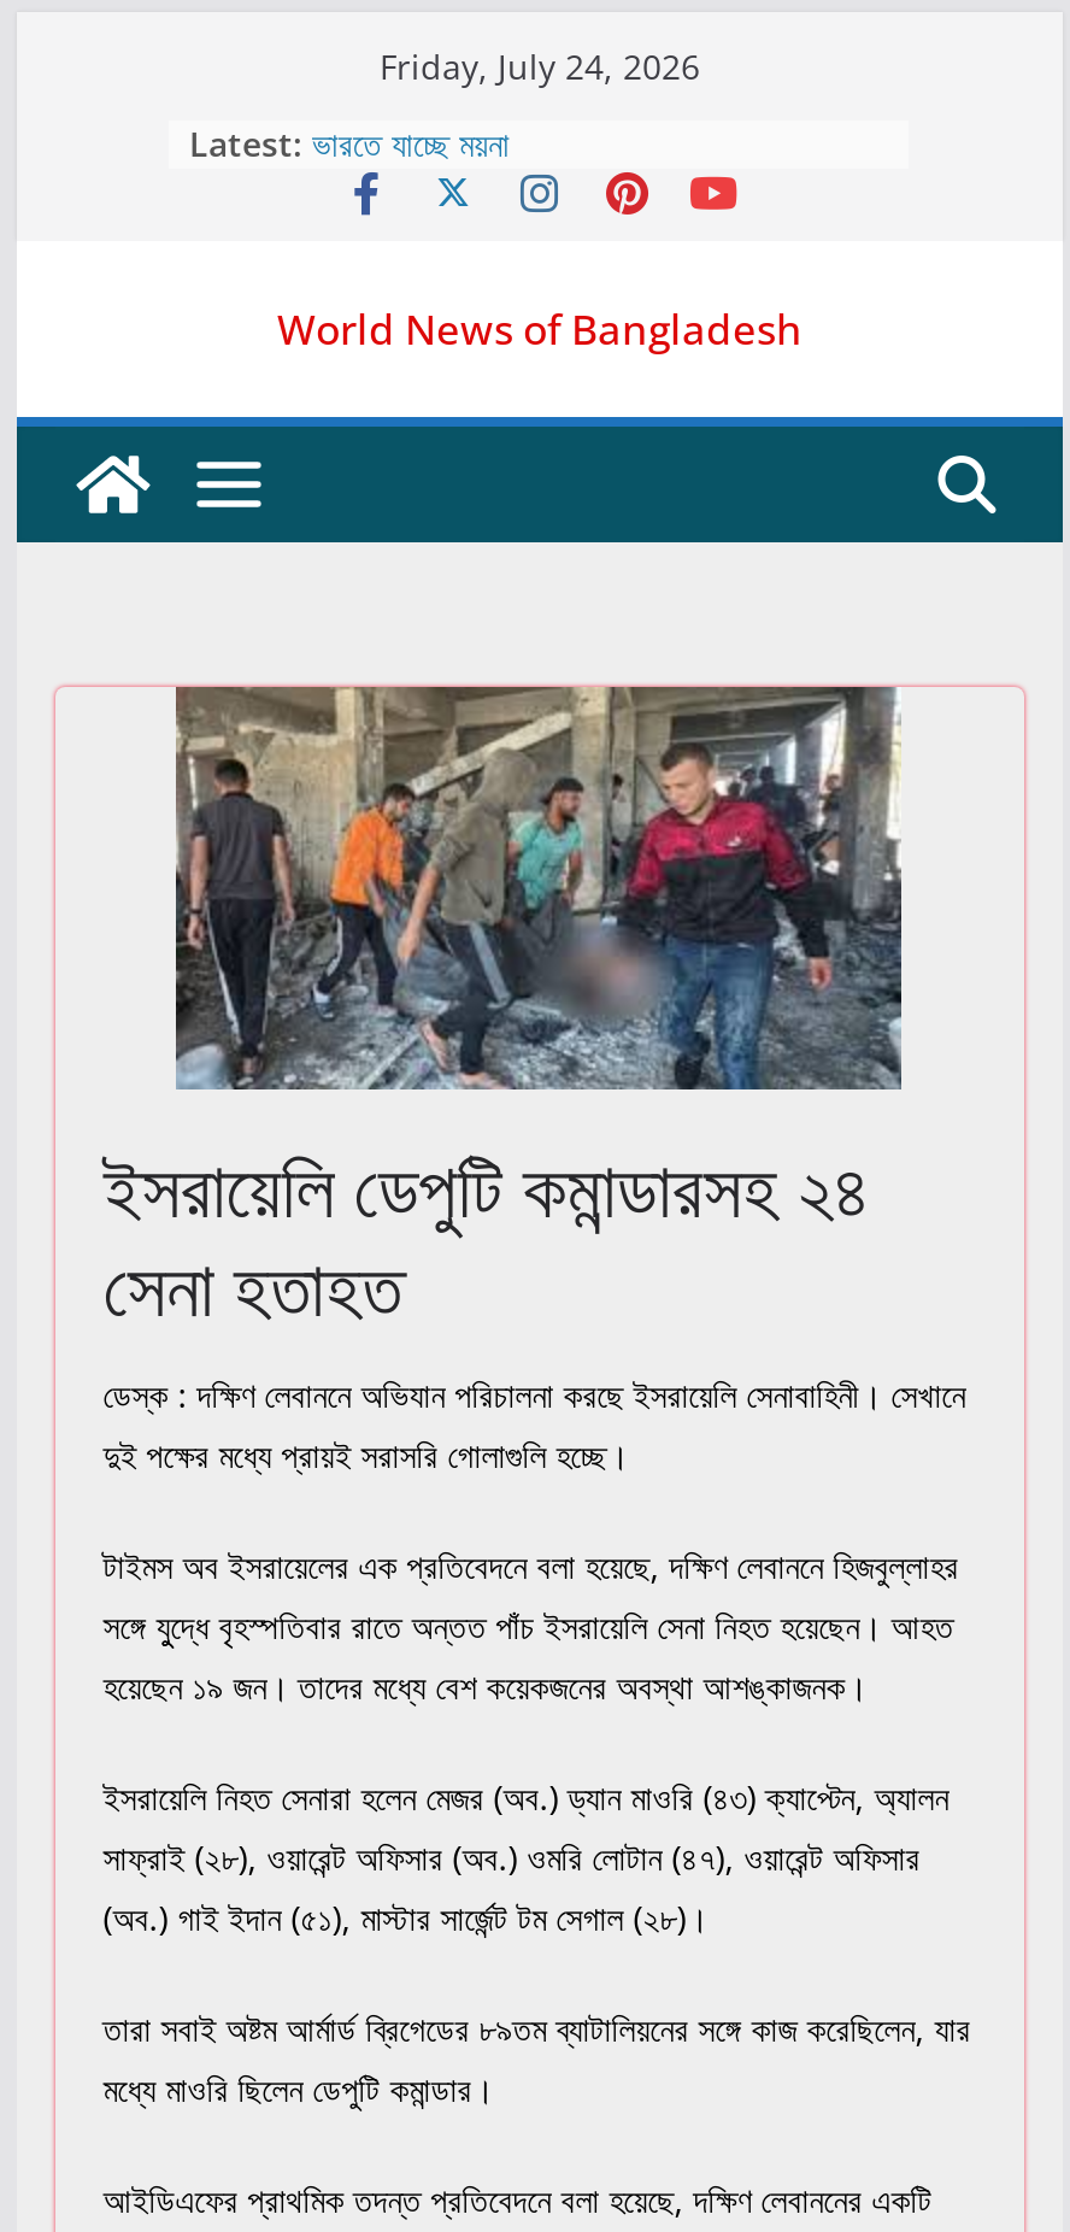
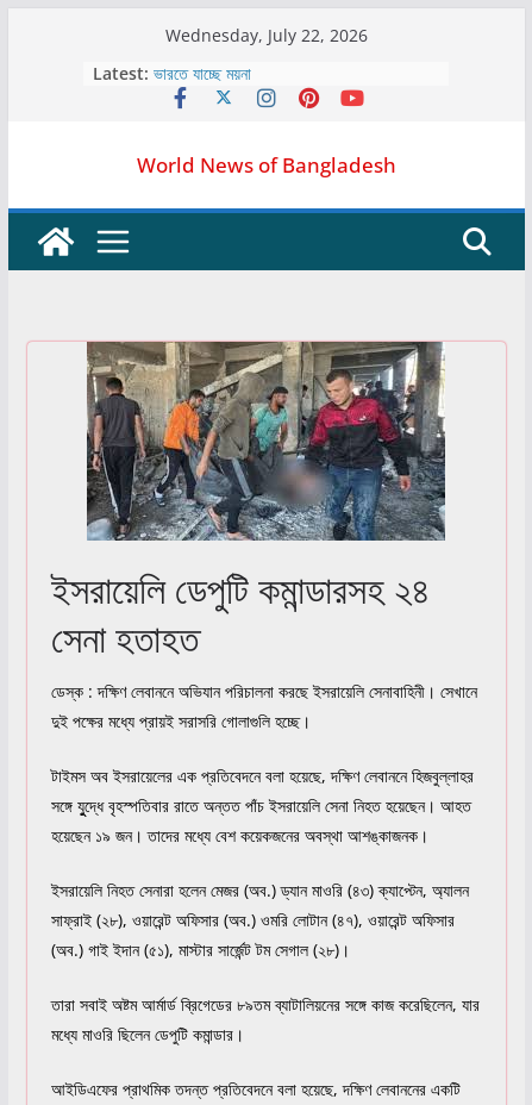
[380,43,700,89] Friday, July 24, 2026 -> [165,24,368,46] Wednesday, July 22, 2026

